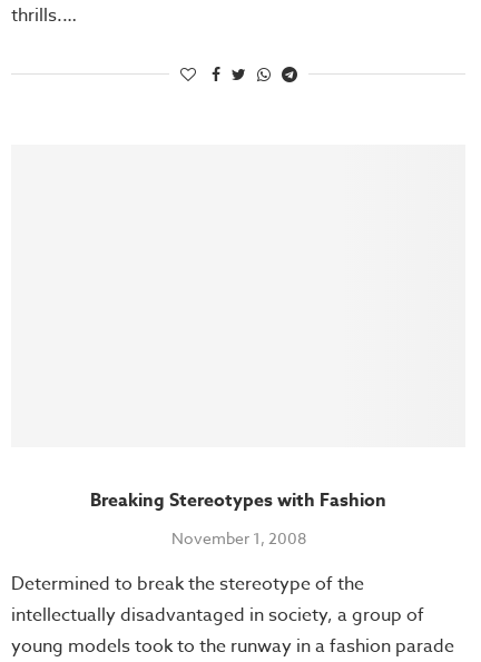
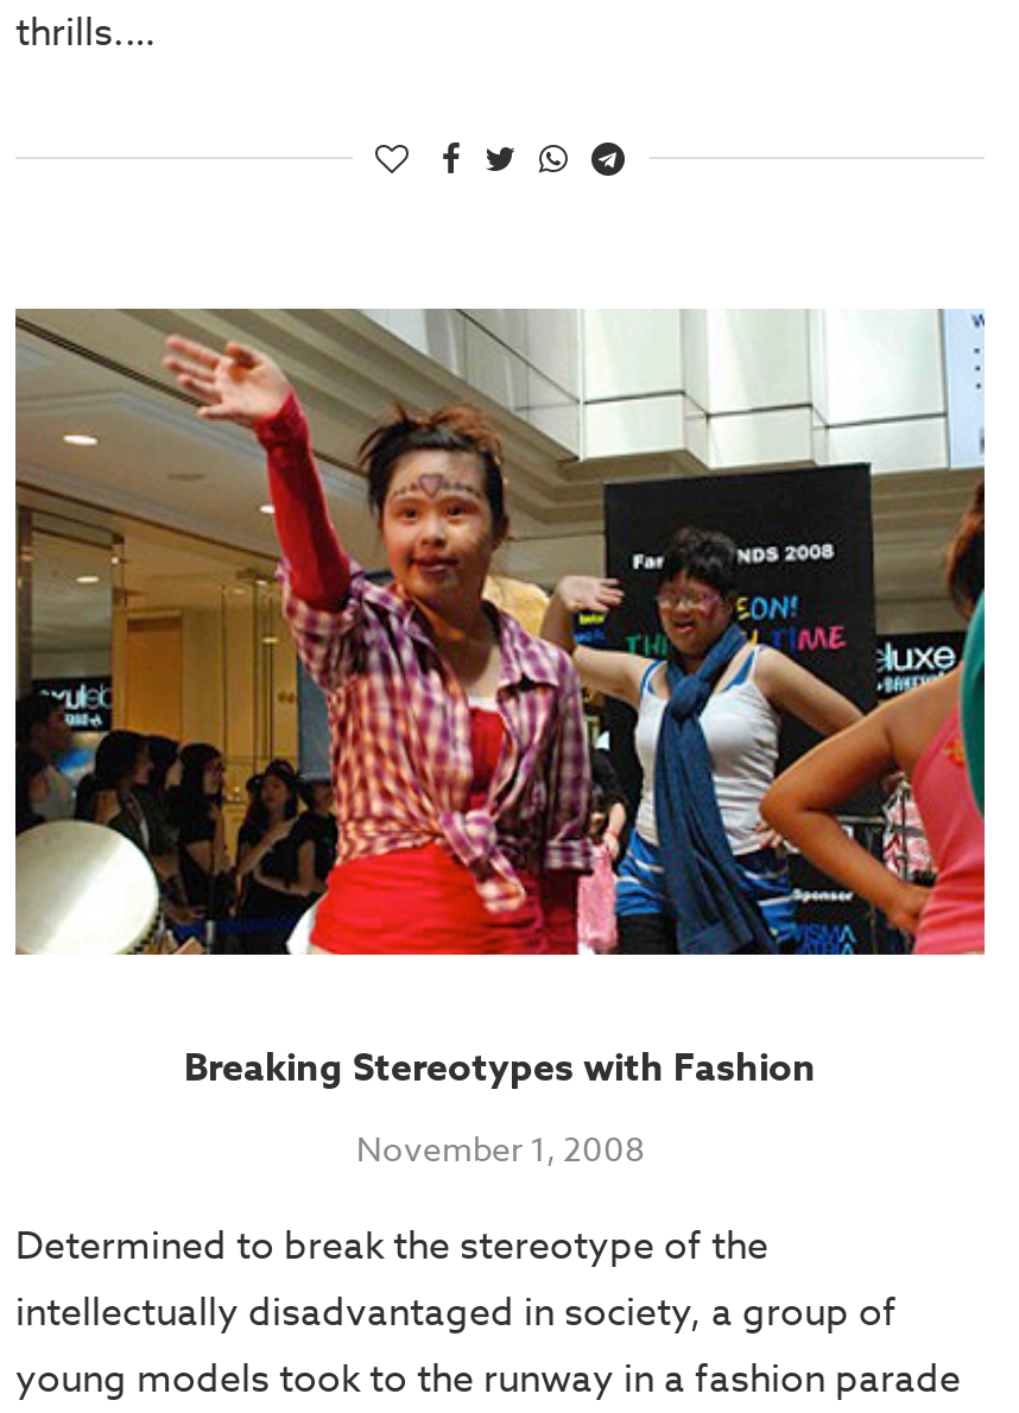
none -> [13,306,987,957] [image]

